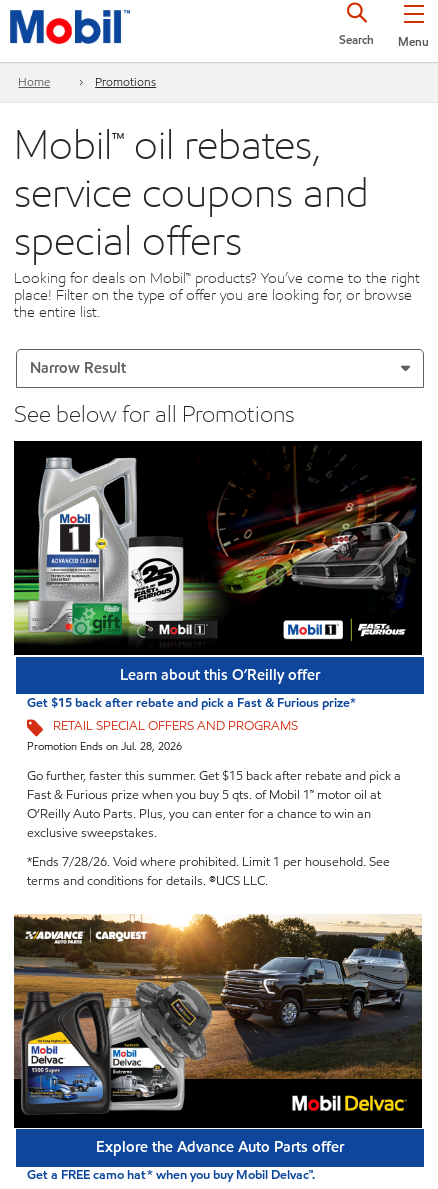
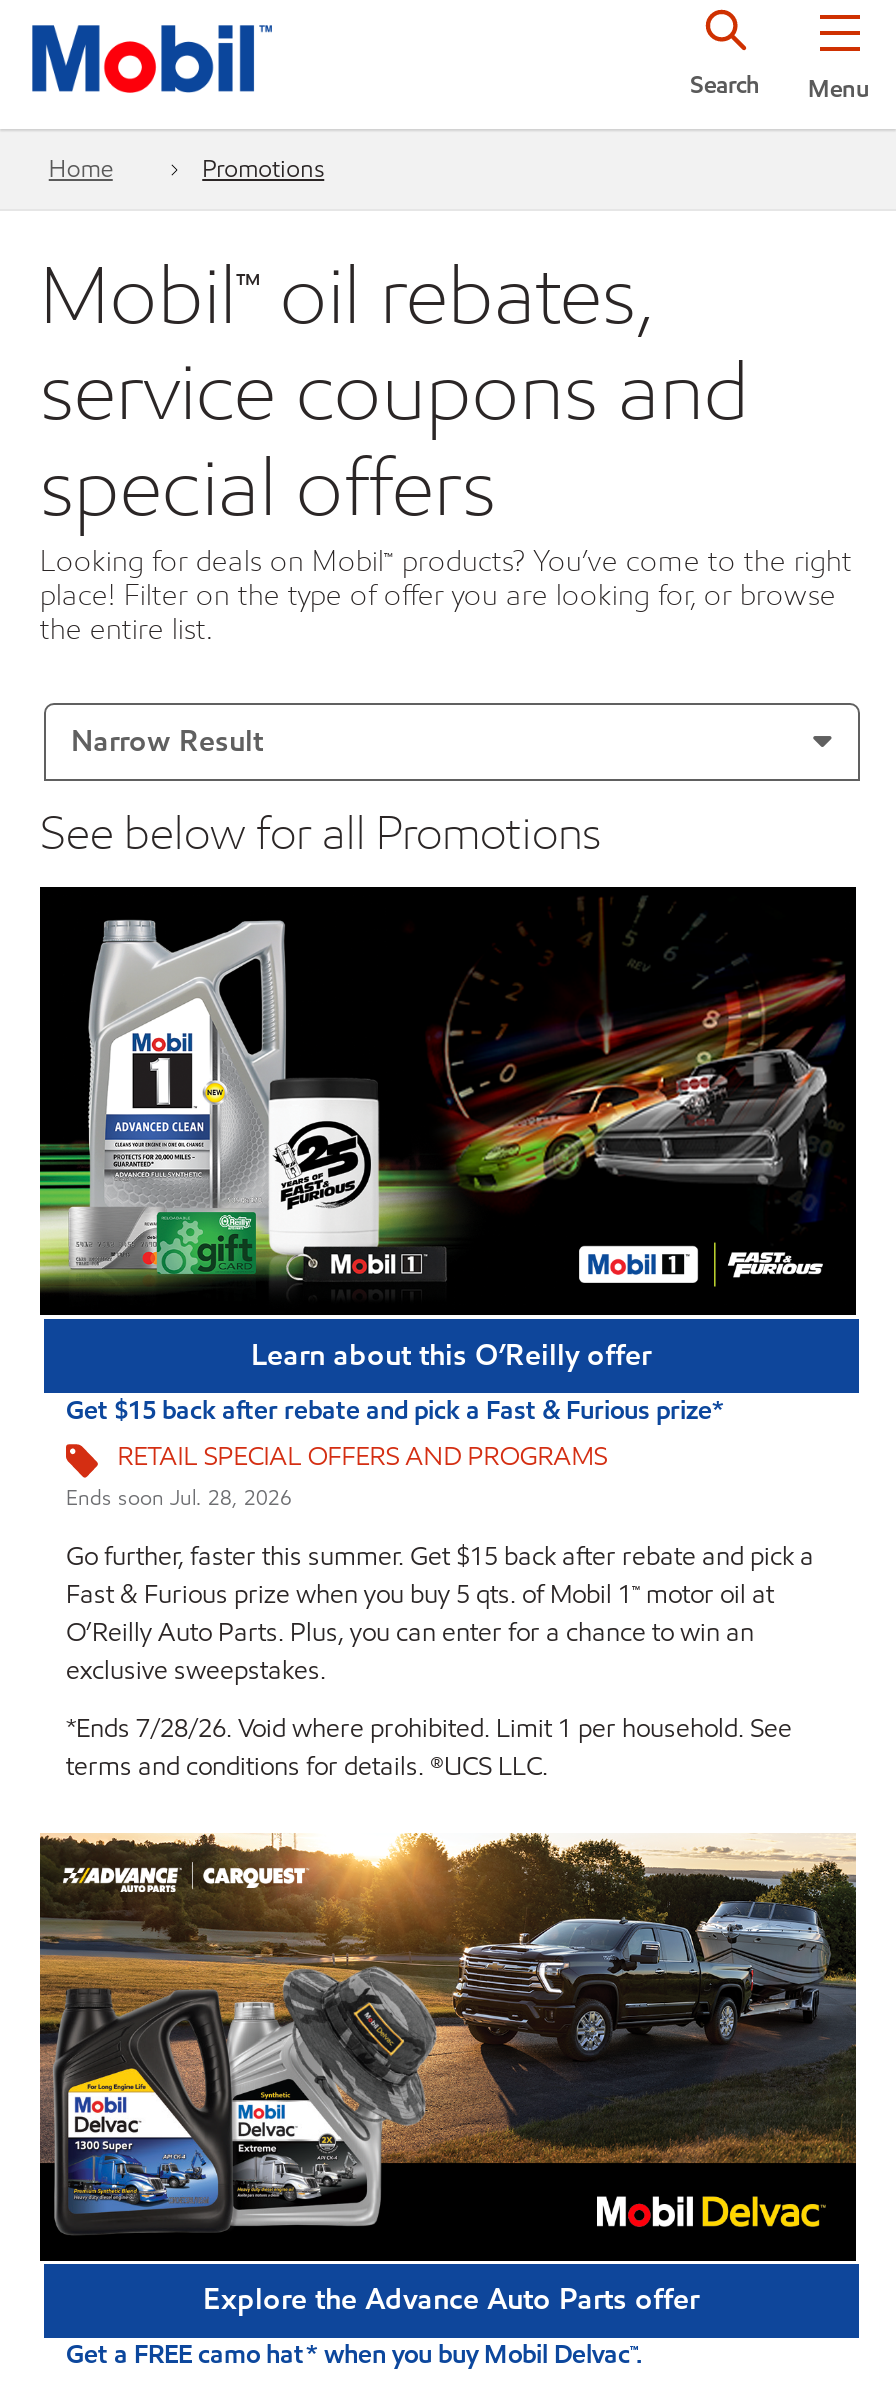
[27,737,182,753] Promotion Ends on Jul. 28, 2026 -> [66,1480,292,1512] Ends soon Jul. 28, 2026

